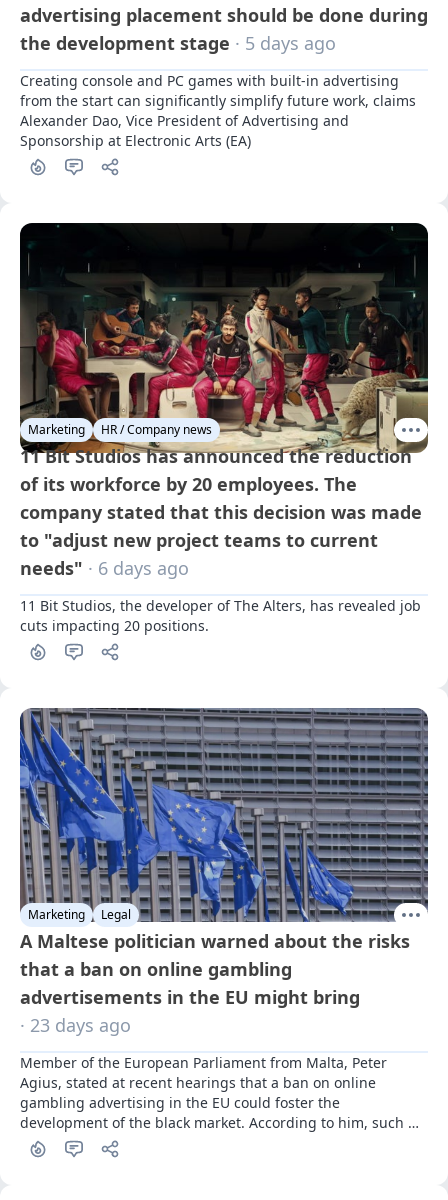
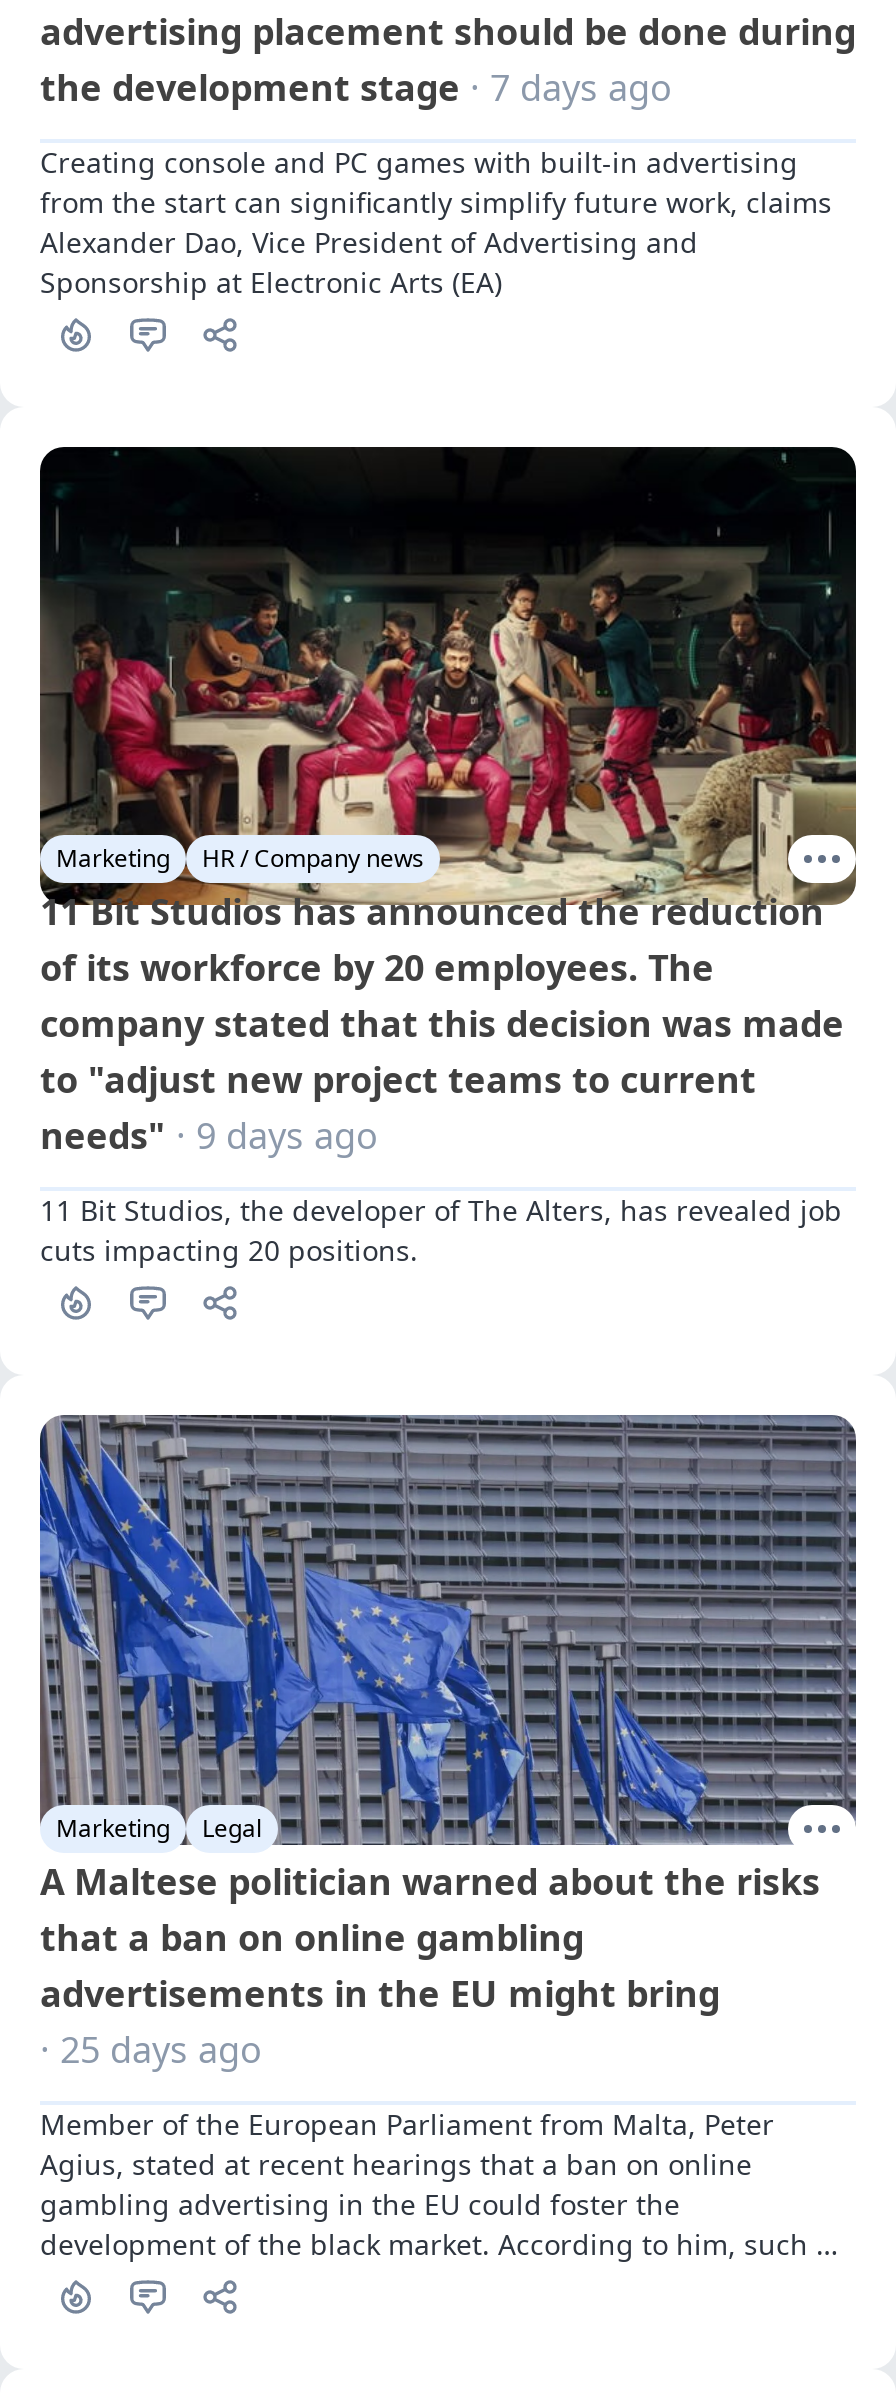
[20,31,336,55] the development stage · 5 days ago -> [40,62,672,110] the development stage · 7 days ago
[20,556,189,580] needs" · 6 days ago -> [40,1111,378,1159] needs" · 9 days ago
[20,1012,131,1036] · 23 days ago -> [40,2025,262,2073] · 25 days ago

